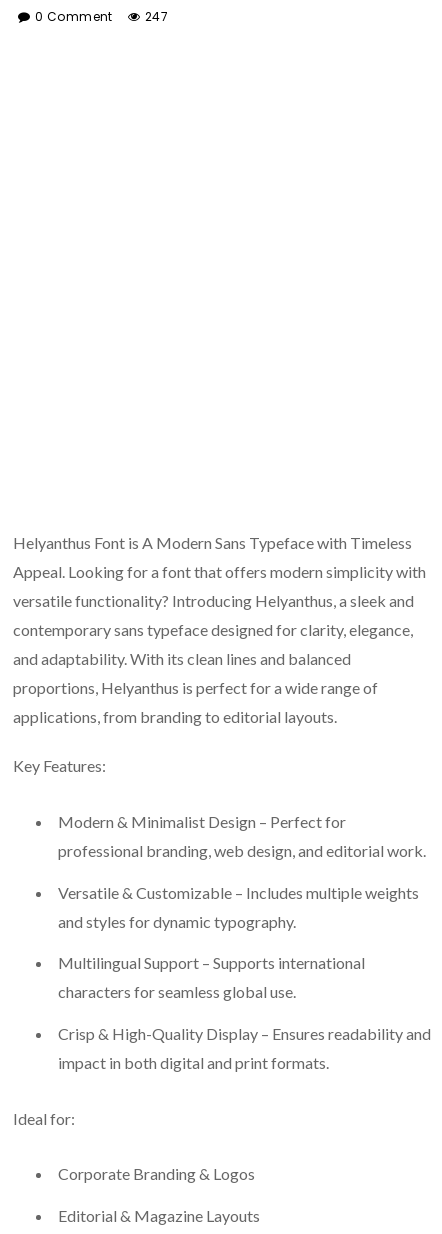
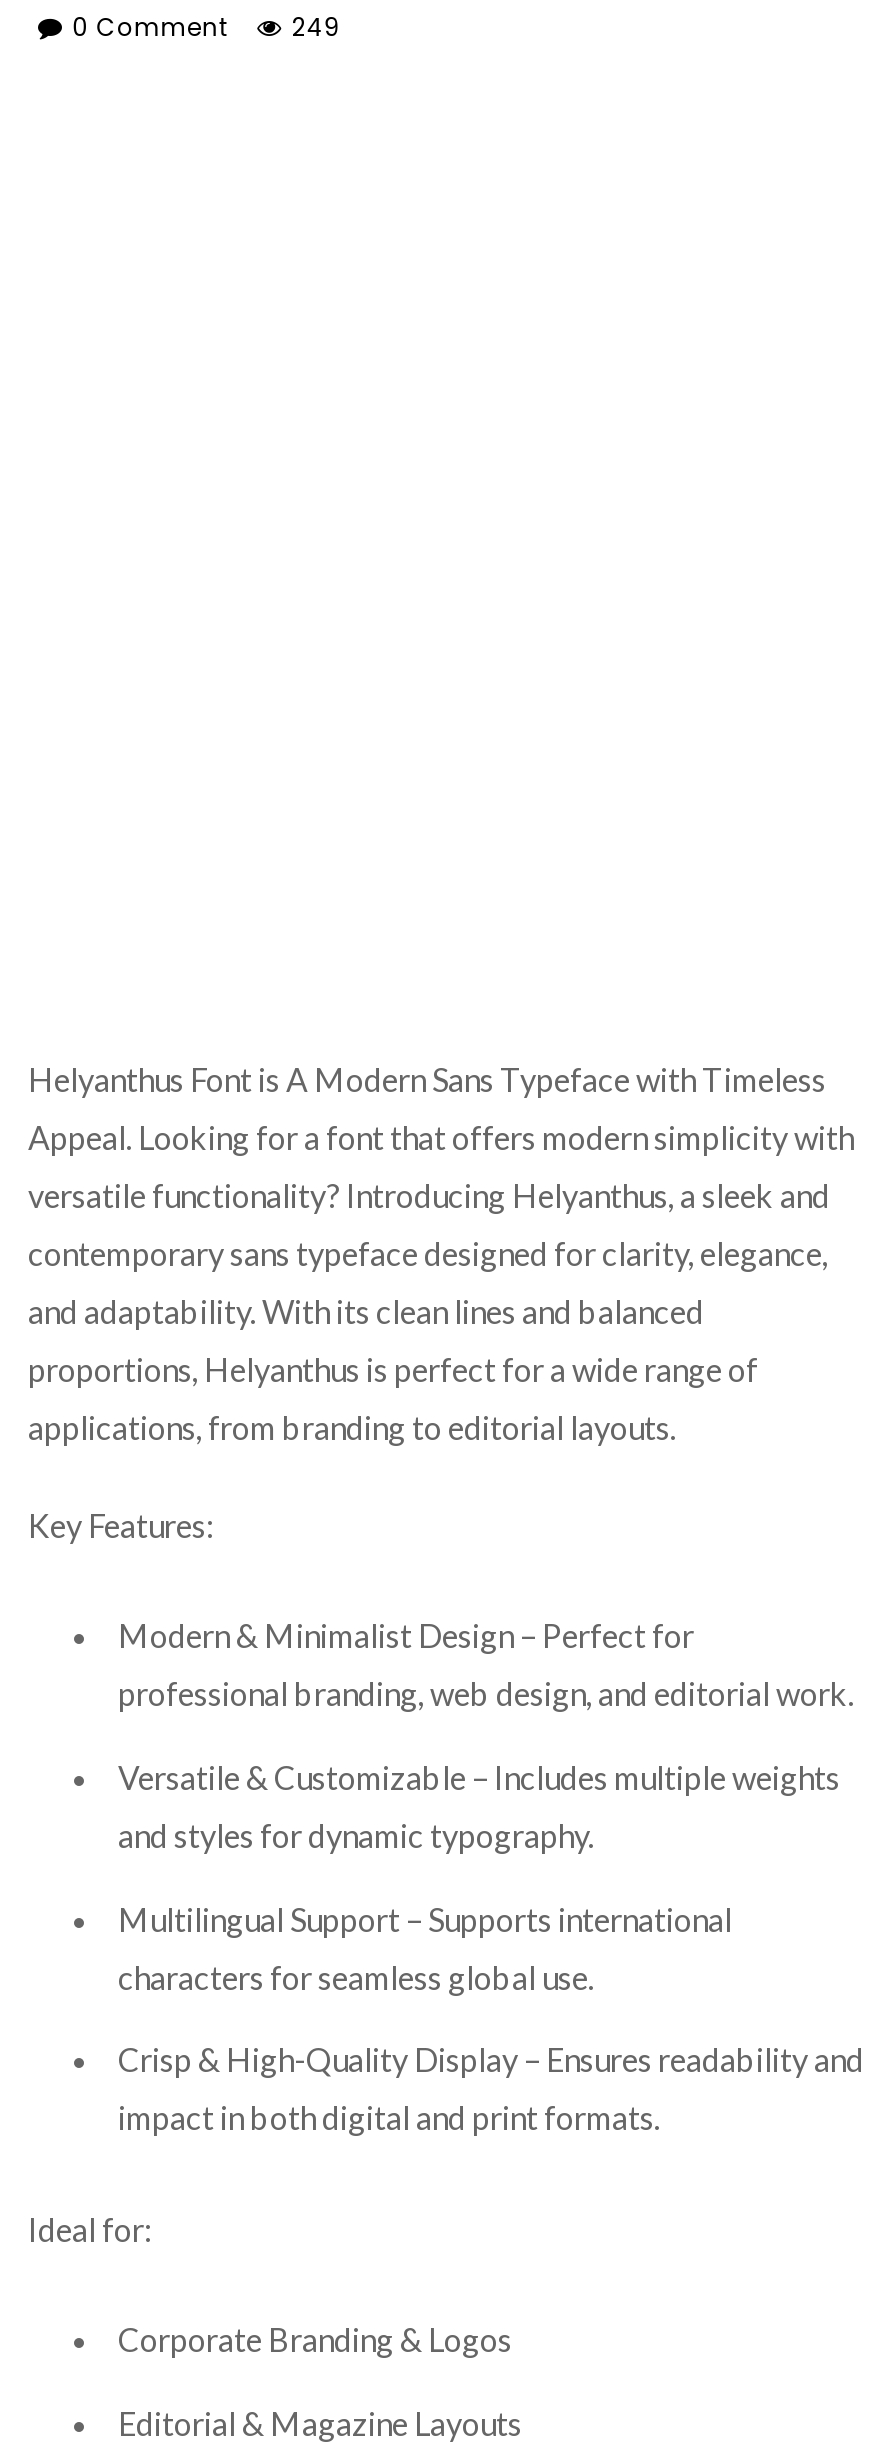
[35,8,168,25] 0 Comment 247 -> [73,9,340,43] 0 Comment 249

